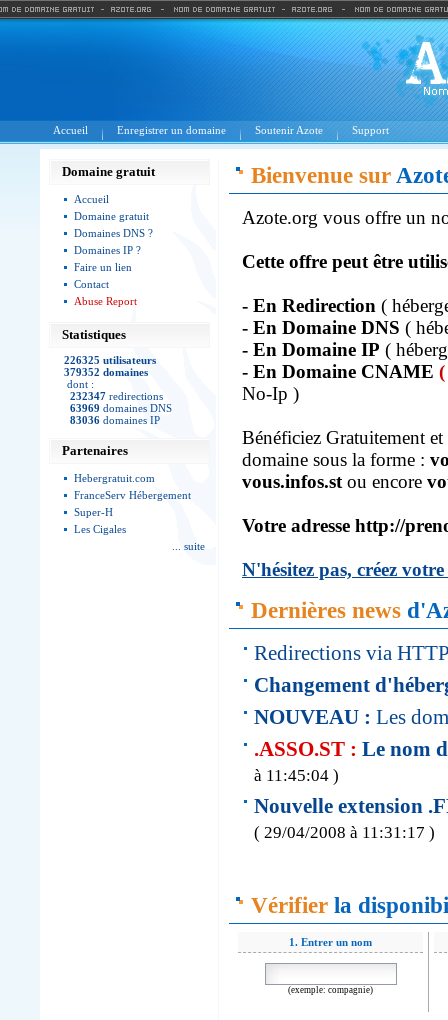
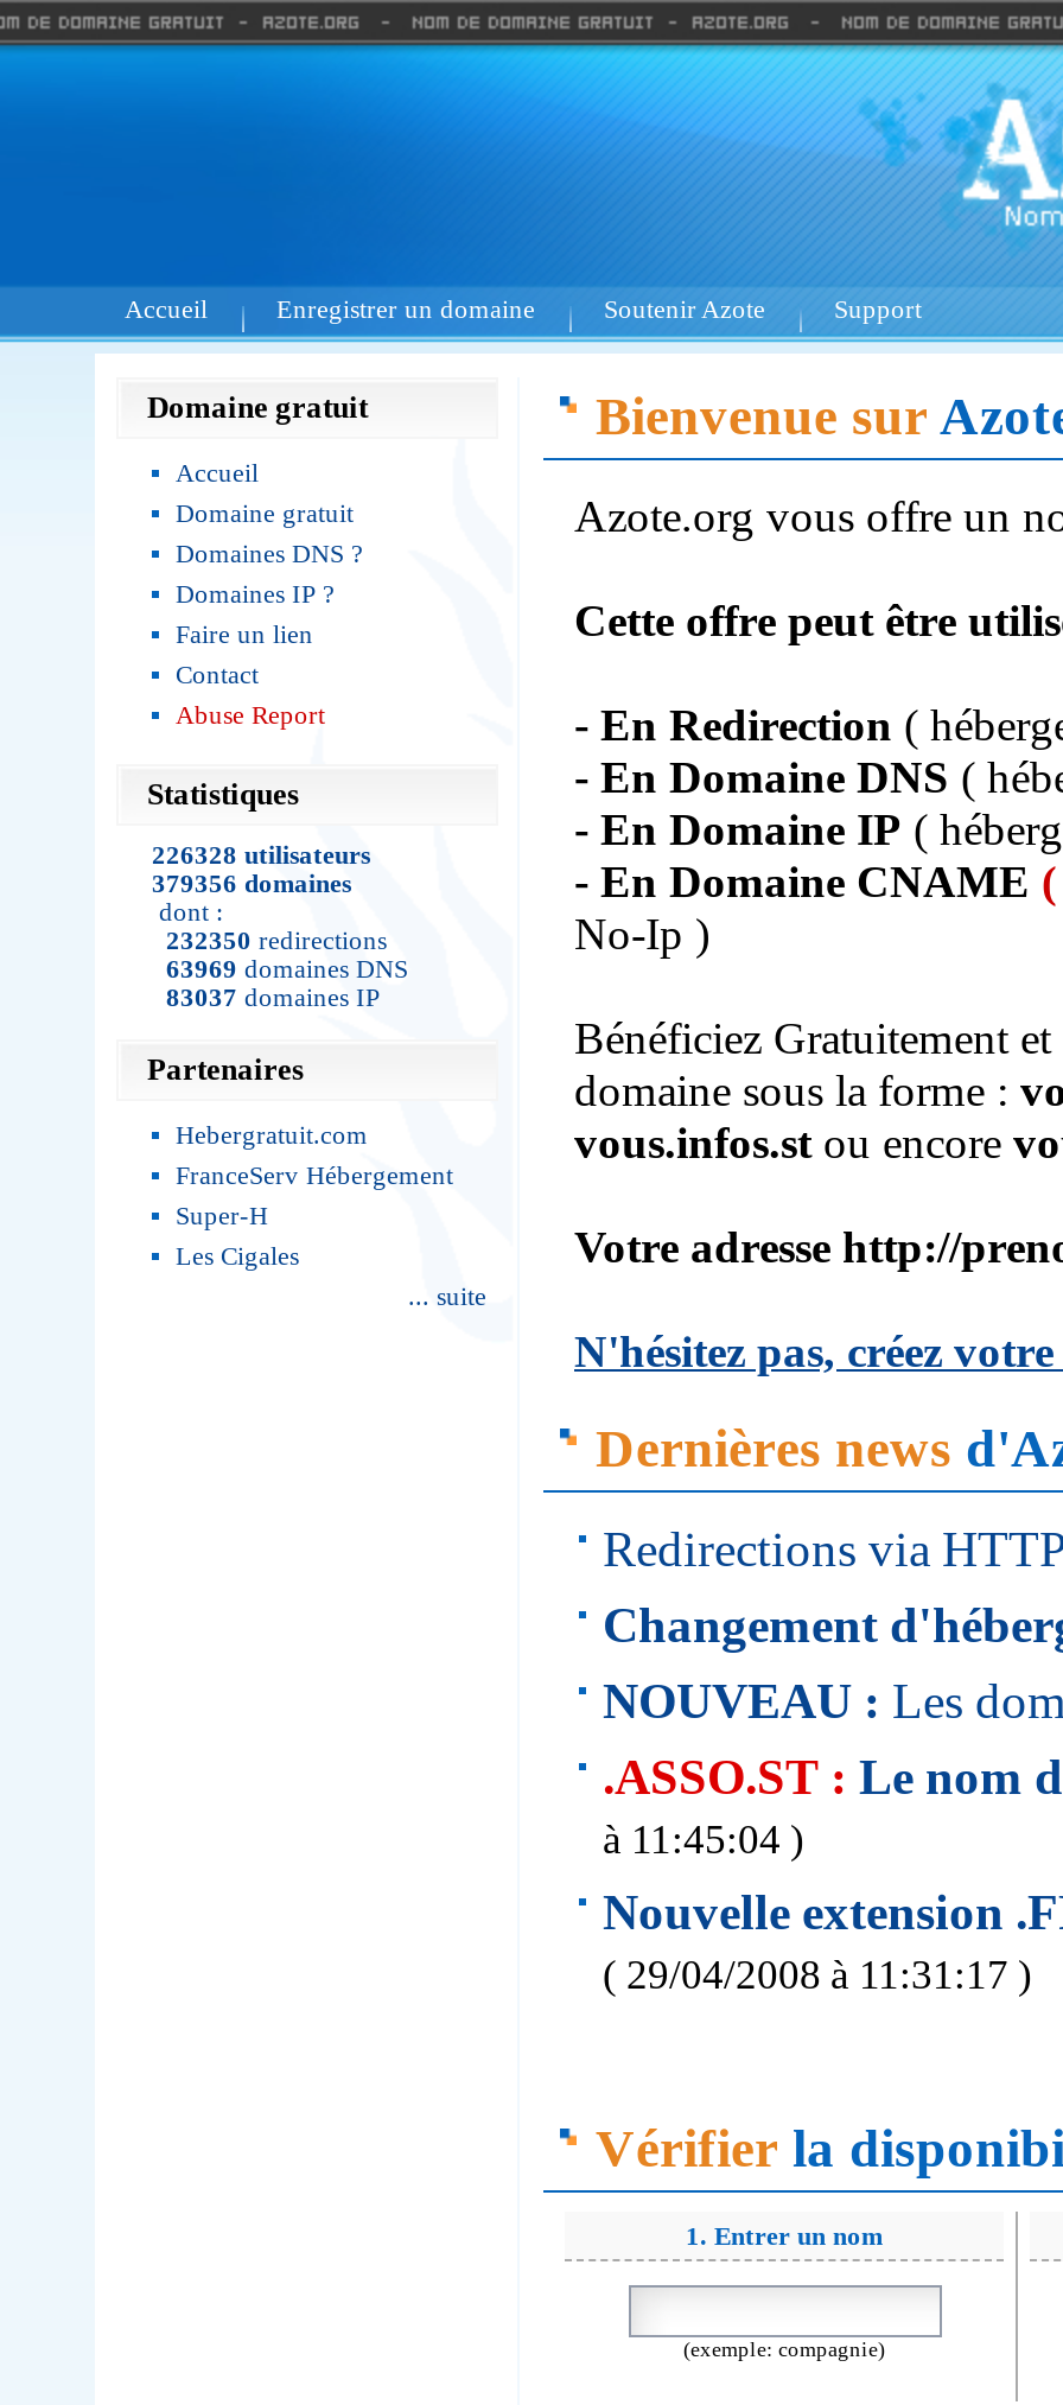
[64,354,156,366] 226325 utilisateurs -> [152,840,370,869] 226328 utilisateurs
[64,366,148,378] 379352 domaines -> [152,869,351,897] 379356 domaines
[70,390,163,402] 232347 redirections -> [166,925,387,954] 232350 redirections
[70,414,160,426] 83036 domaines IP -> [166,982,380,1011] 83037 domaines IP

